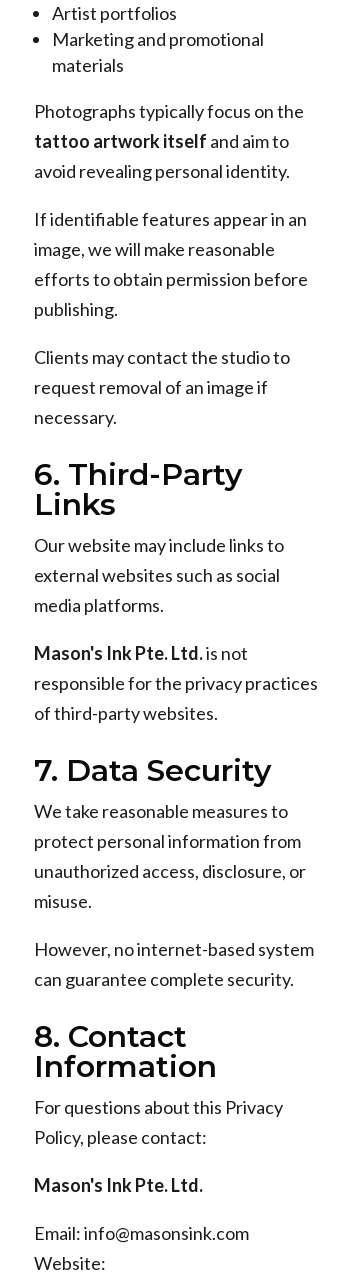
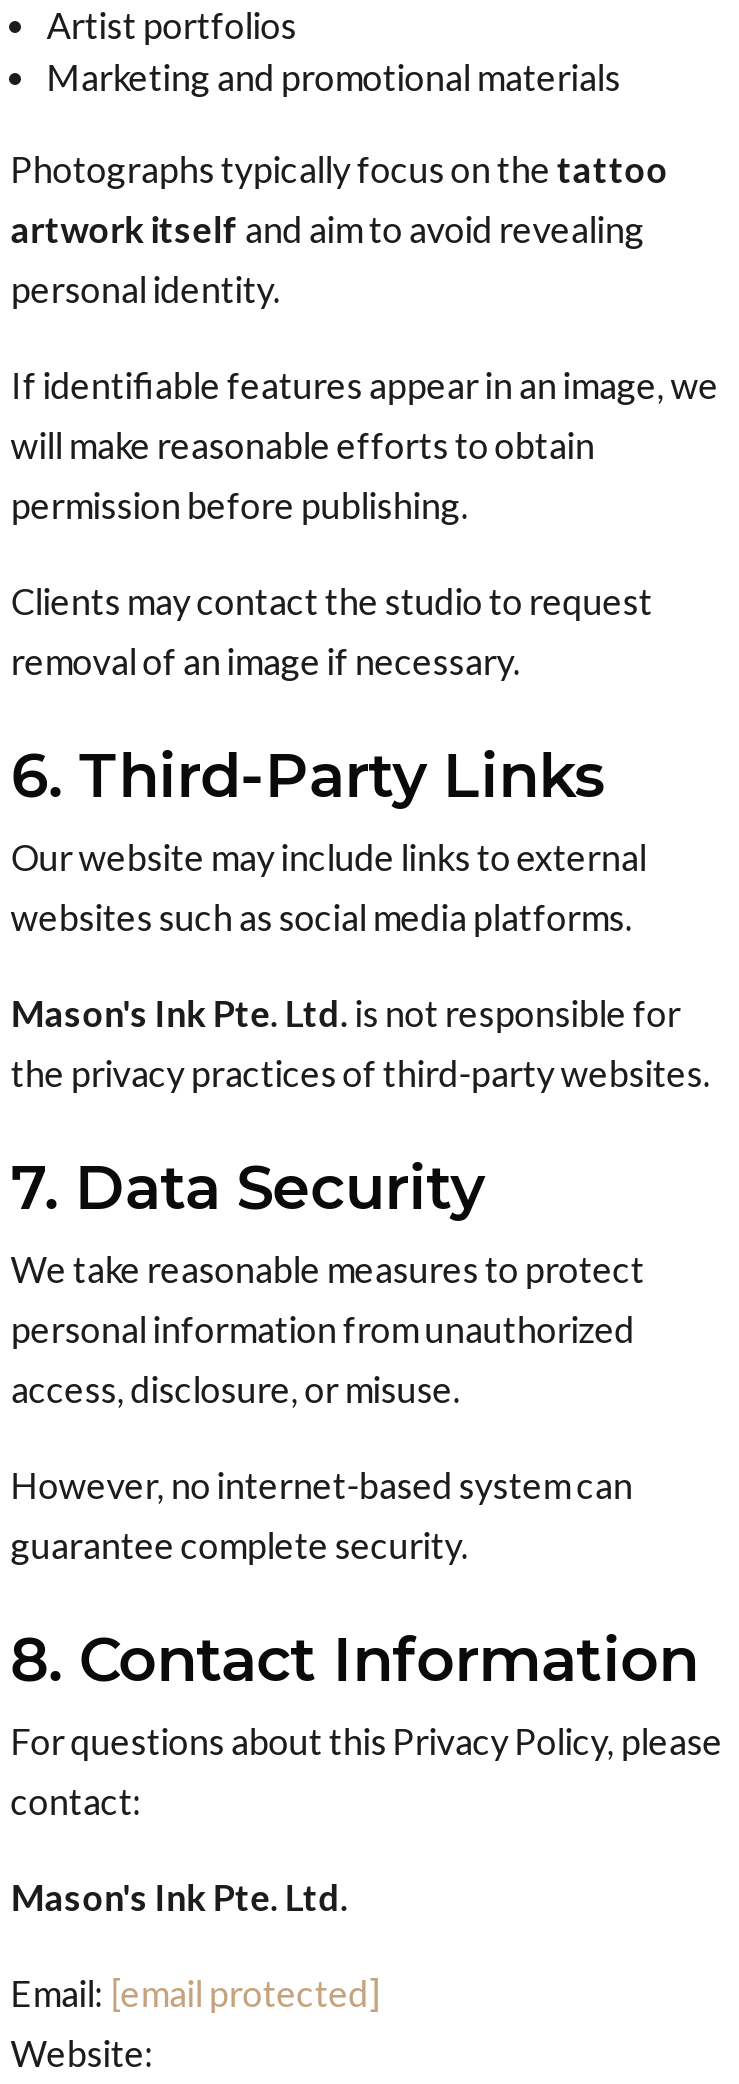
[34,1222,249,1244] Email: info@masonsink.com -> [11,1972,381,2016] Email: [email protected]

